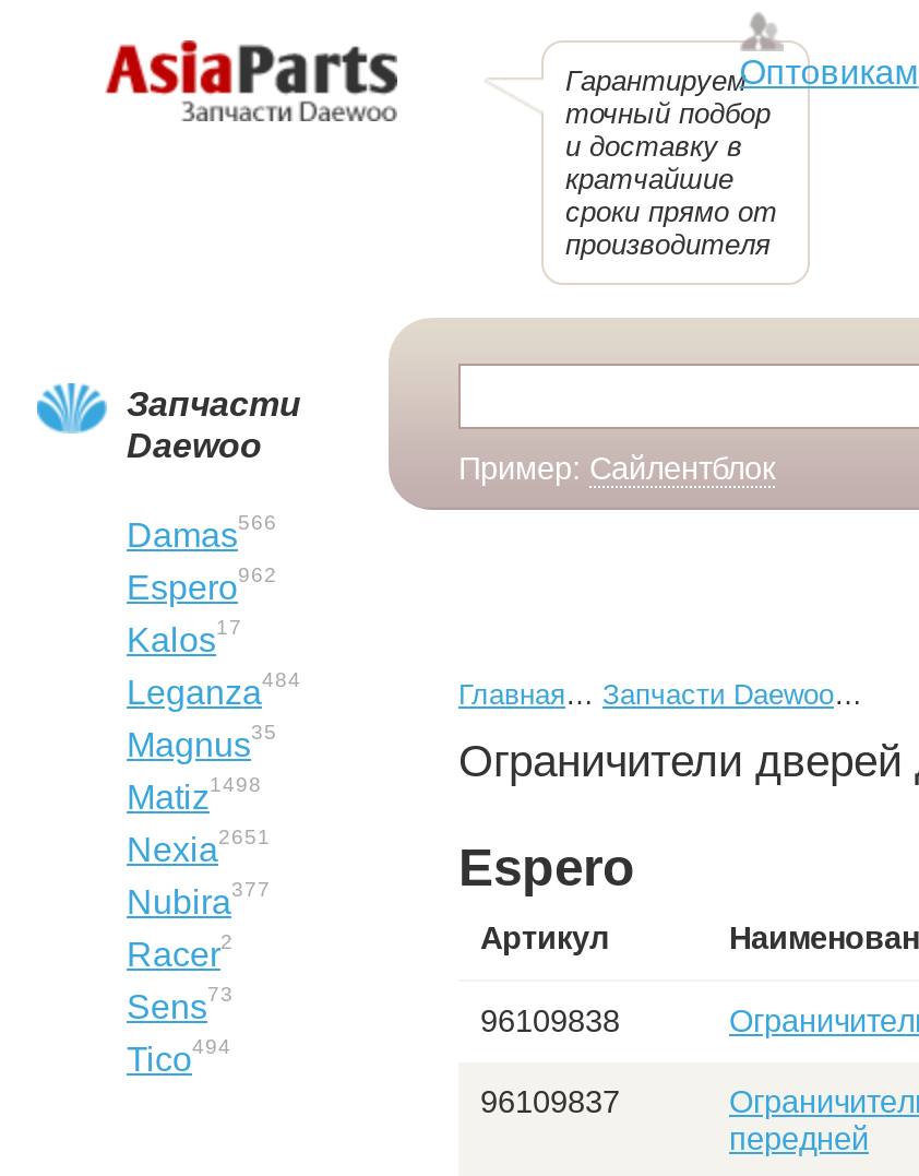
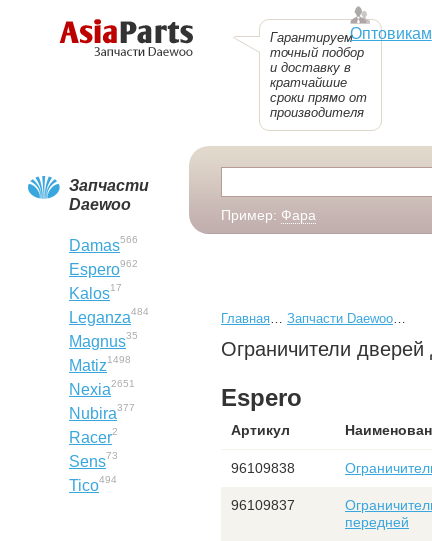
[458,451,775,486] Пример: Сайлентблок -> [221,207,316,223] Пример: Фара

